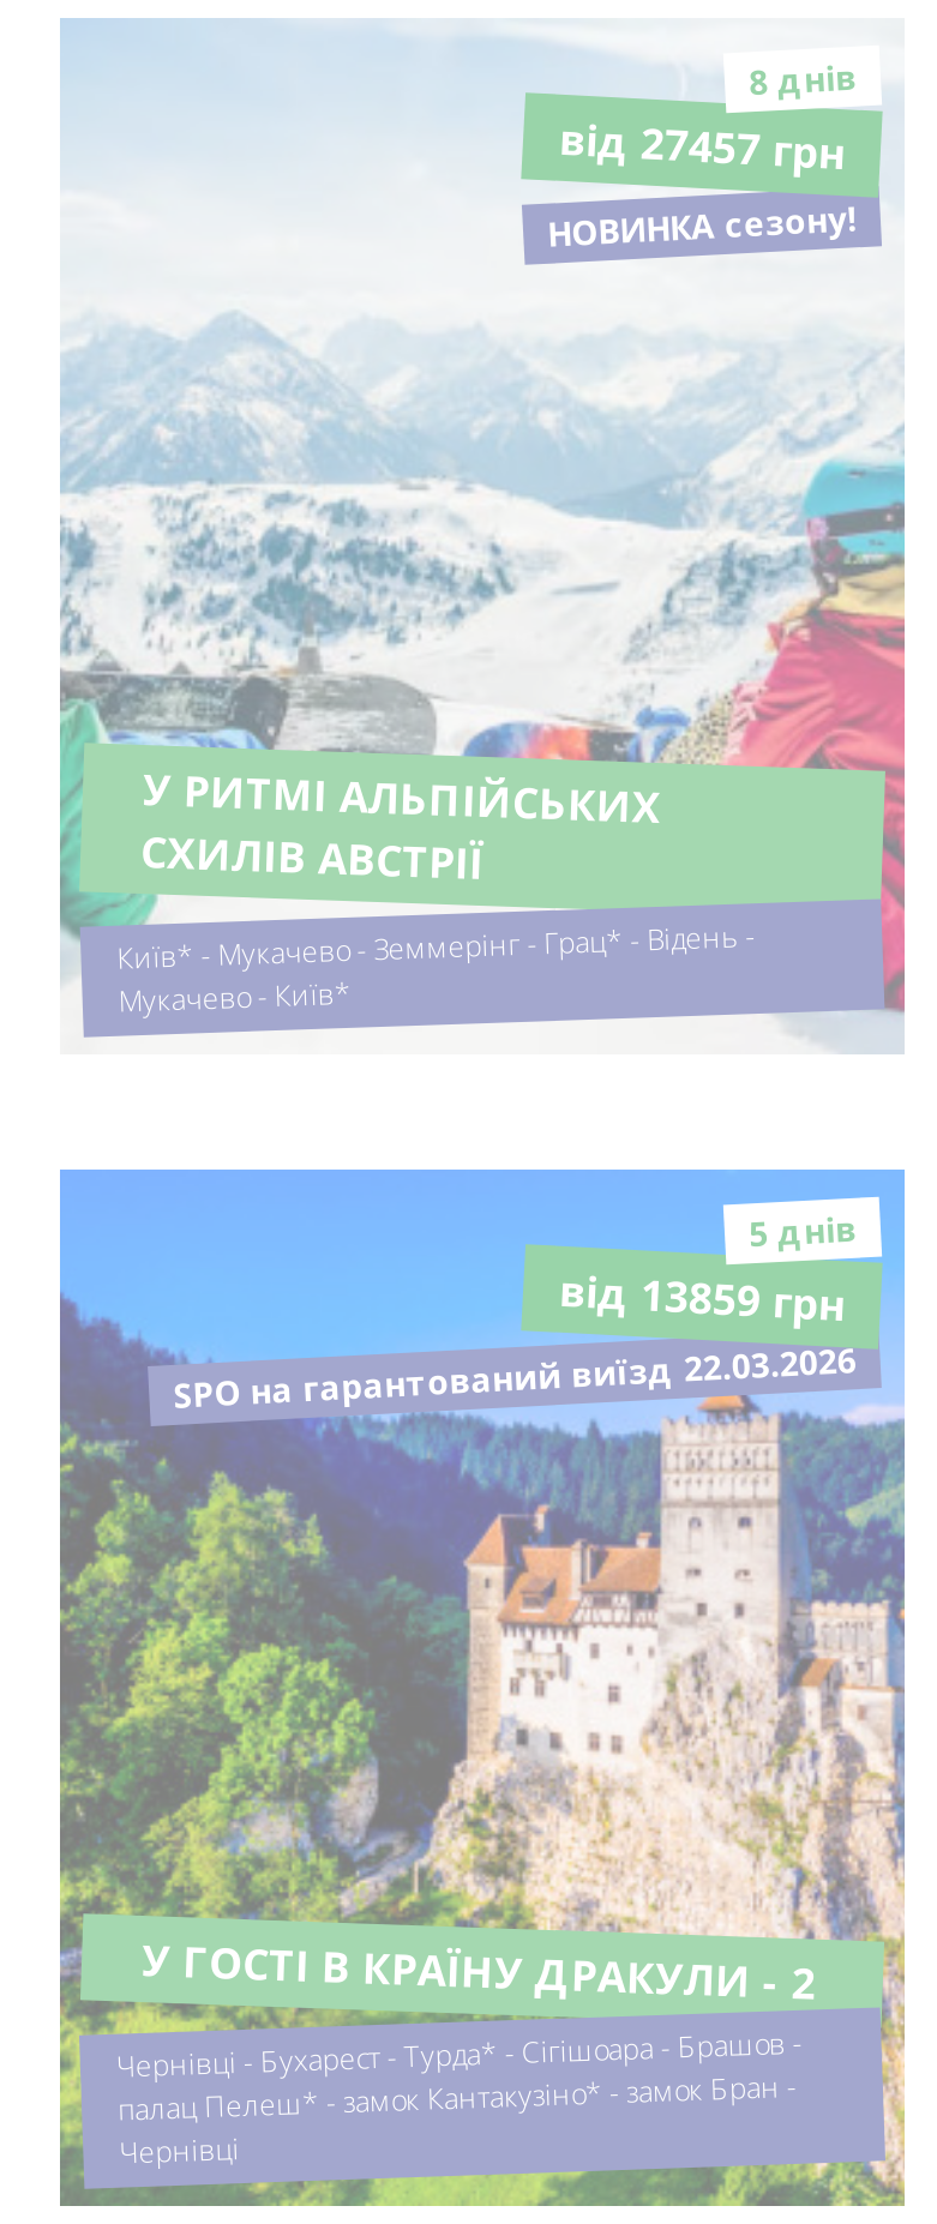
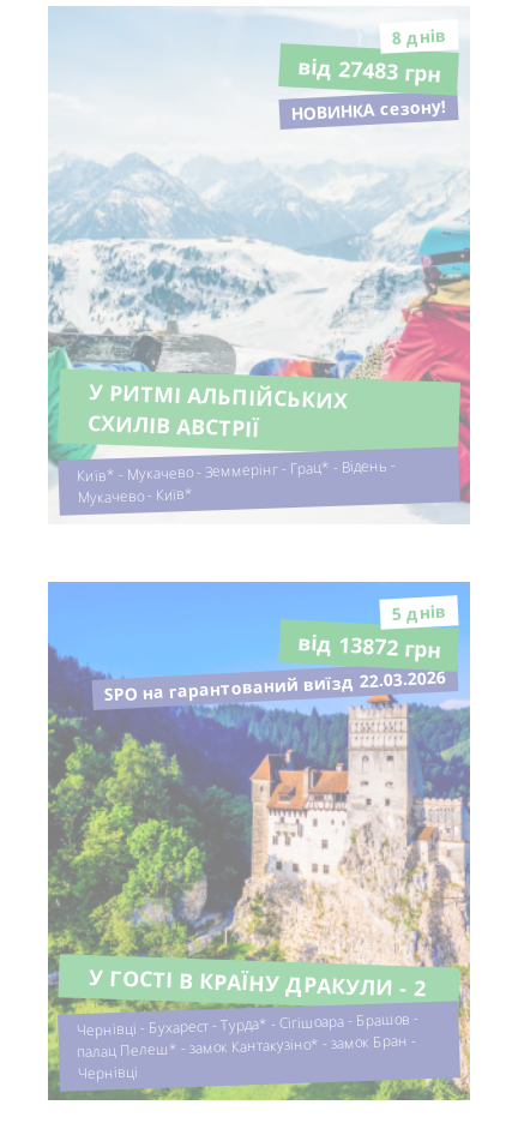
[558,108,846,181] від 27457 грн -> [297,51,441,87] від 27483 грн
[558,1260,846,1332] від 13859 грн -> [297,627,441,663] від 13872 грн

